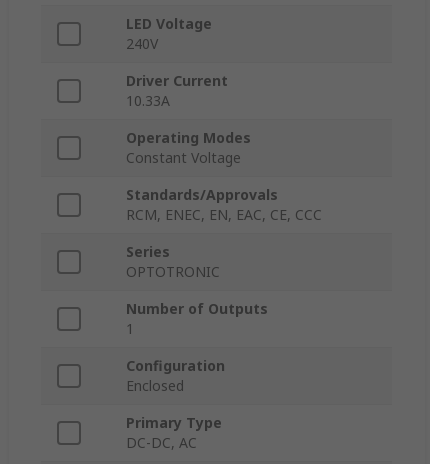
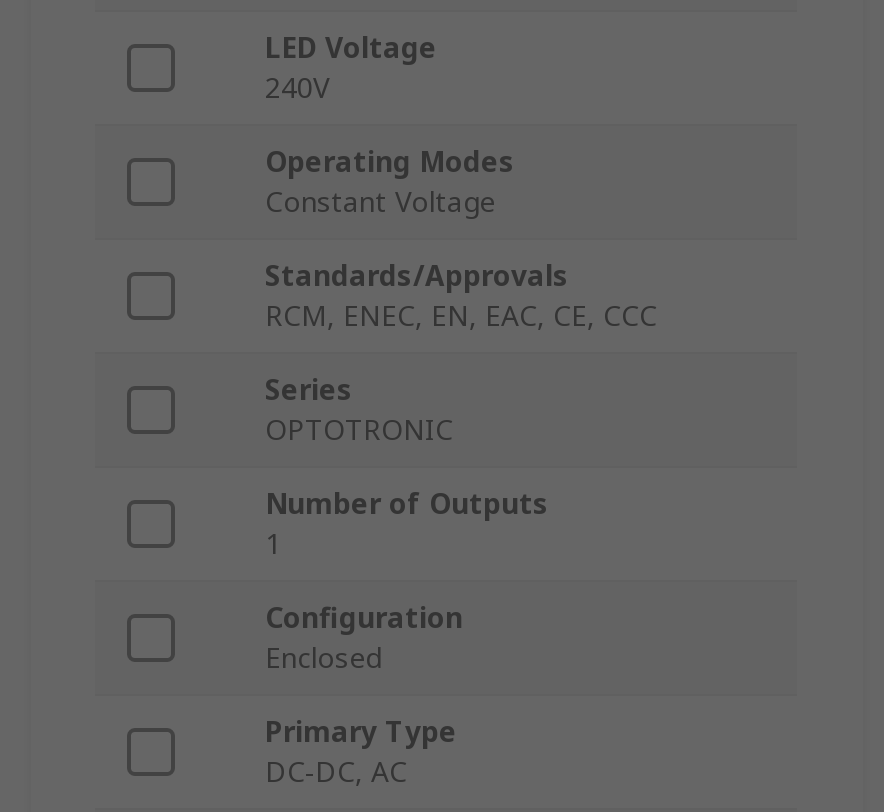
[126,71,228,110] Driver Current | 10.33A -> none

